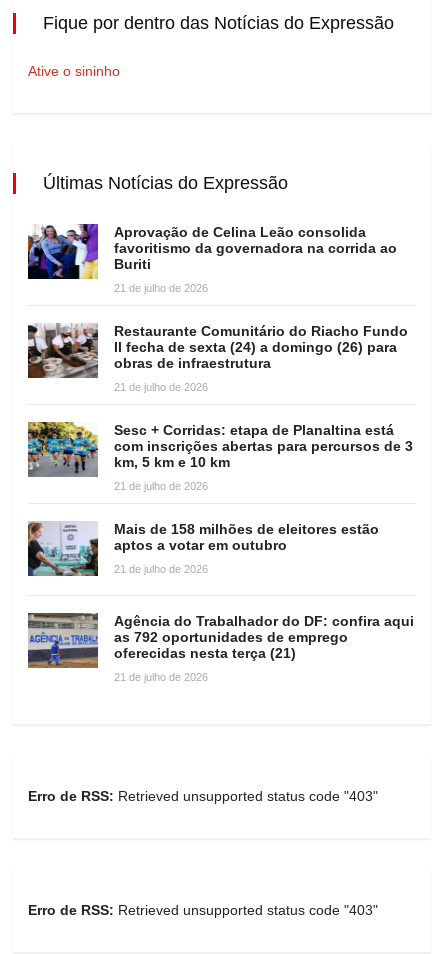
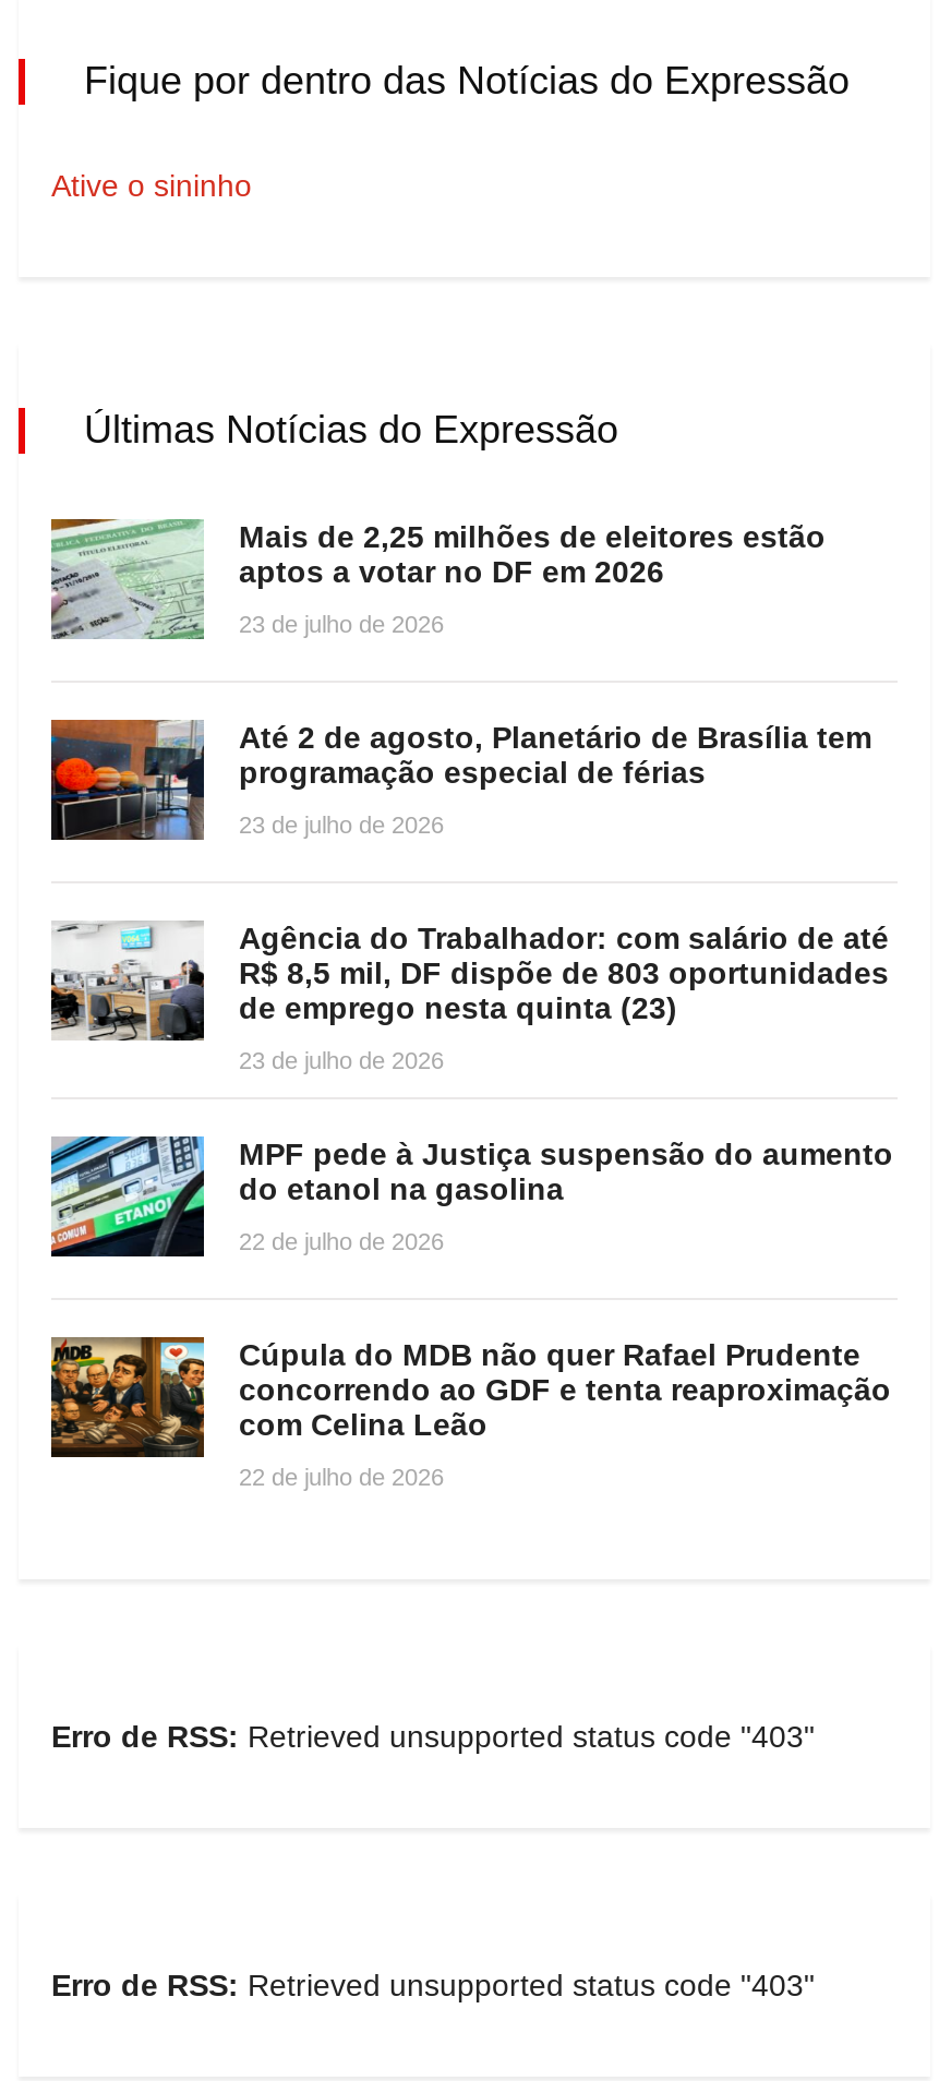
[27,223,397,280] [image] | Aprovação de Celina Leão consolida | favoritismo da governadora na corrida ao | Buriti -> [49,517,826,641] [image] | Mais de 2,25 milhões de eleitores estão | aptos a votar no DF em 2026
[114,282,208,294] 21 de julho de 2026 -> [239,611,444,637] 23 de julho de 2026
[27,322,408,379] [image] | Restaurante Comunitário do Riacho Fundo | II fecha de sexta (24) a domingo (26) para | obras de infraestrutura -> [49,718,871,842] [image] | Até 2 de agosto, Planetário de Brasília tem | programação especial de férias
[114,381,208,393] 21 de julho de 2026 -> [239,811,444,837] 23 de julho de 2026
[27,421,413,477] [image] | Sesc + Corridas: etapa de Planaltina está | com inscrições abertas para percursos de 3 | km, 5 km e 10 km -> [49,920,889,1040] [image] | Agência do Trabalhador: com salário de até | R$ 8,5 mil, DF dispõe de 803 oportunidades | de emprego nesta quinta (23)
[114,480,208,492] 21 de julho de 2026 -> [239,1047,444,1073] 23 de julho de 2026
[27,521,379,577] [image] | Mais de 158 milhões de eleitores estão | aptos a votar em outubro -> [49,1134,893,1259] [image] | MPF pede à Justiça suspensão do aumento | do etanol na gasolina
[114,563,208,575] 21 de julho de 2026 -> [239,1228,444,1254] 22 de julho de 2026
[27,612,414,669] [image] | Agência do Trabalhador do DF: confira aqui | as 792 oportunidades de emprego | oferecidas nesta terça (21) -> [49,1335,891,1459] [image] | Cúpula do MDB não quer Rafael Prudente | concorrendo ao GDF e tenta reaproximação | com Celina Leão
[114,671,208,683] 21 de julho de 2026 -> [239,1463,444,1490] 22 de julho de 2026

